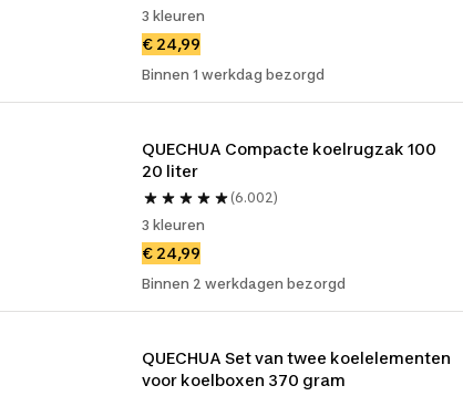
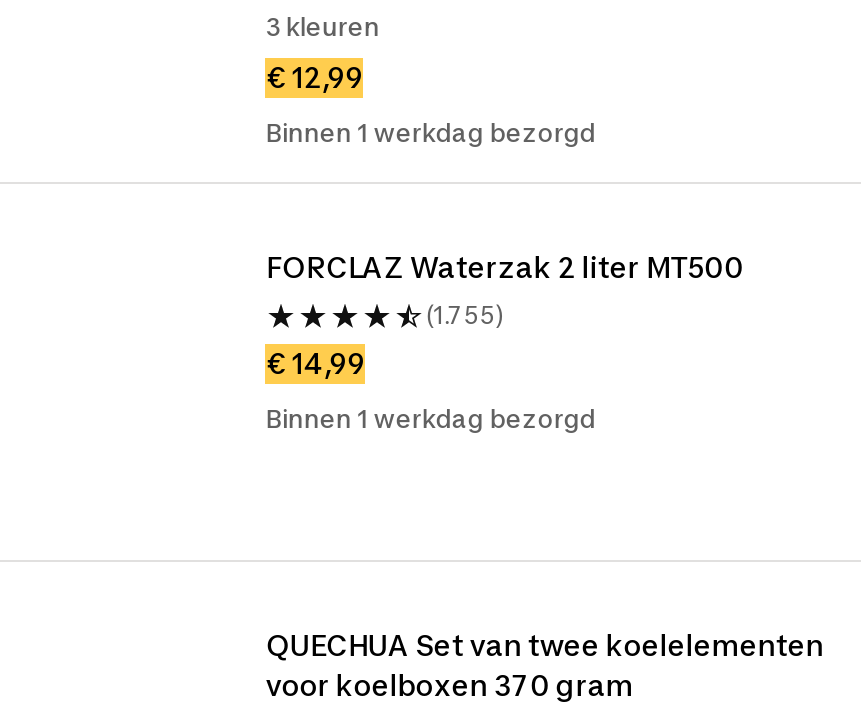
[142,34,201,53] € 24,99 -> [266,60,364,94] € 12,99
[142,139,437,292] QUECHUA Compacte koelrugzak 100 | 20 liter | (6.002) | 3 kleuren | € 24,99 | Binnen 2 werkdagen bezorgd -> [266,250,744,434] FORCLAZ Waterzak 2 liter MT500 | (1.755) | € 14,99 | Binnen 1 werkdag bezorgd

